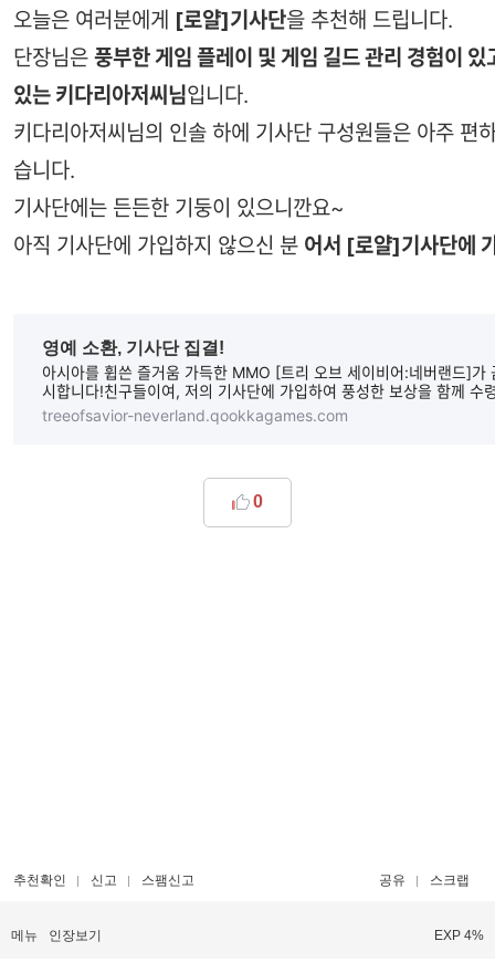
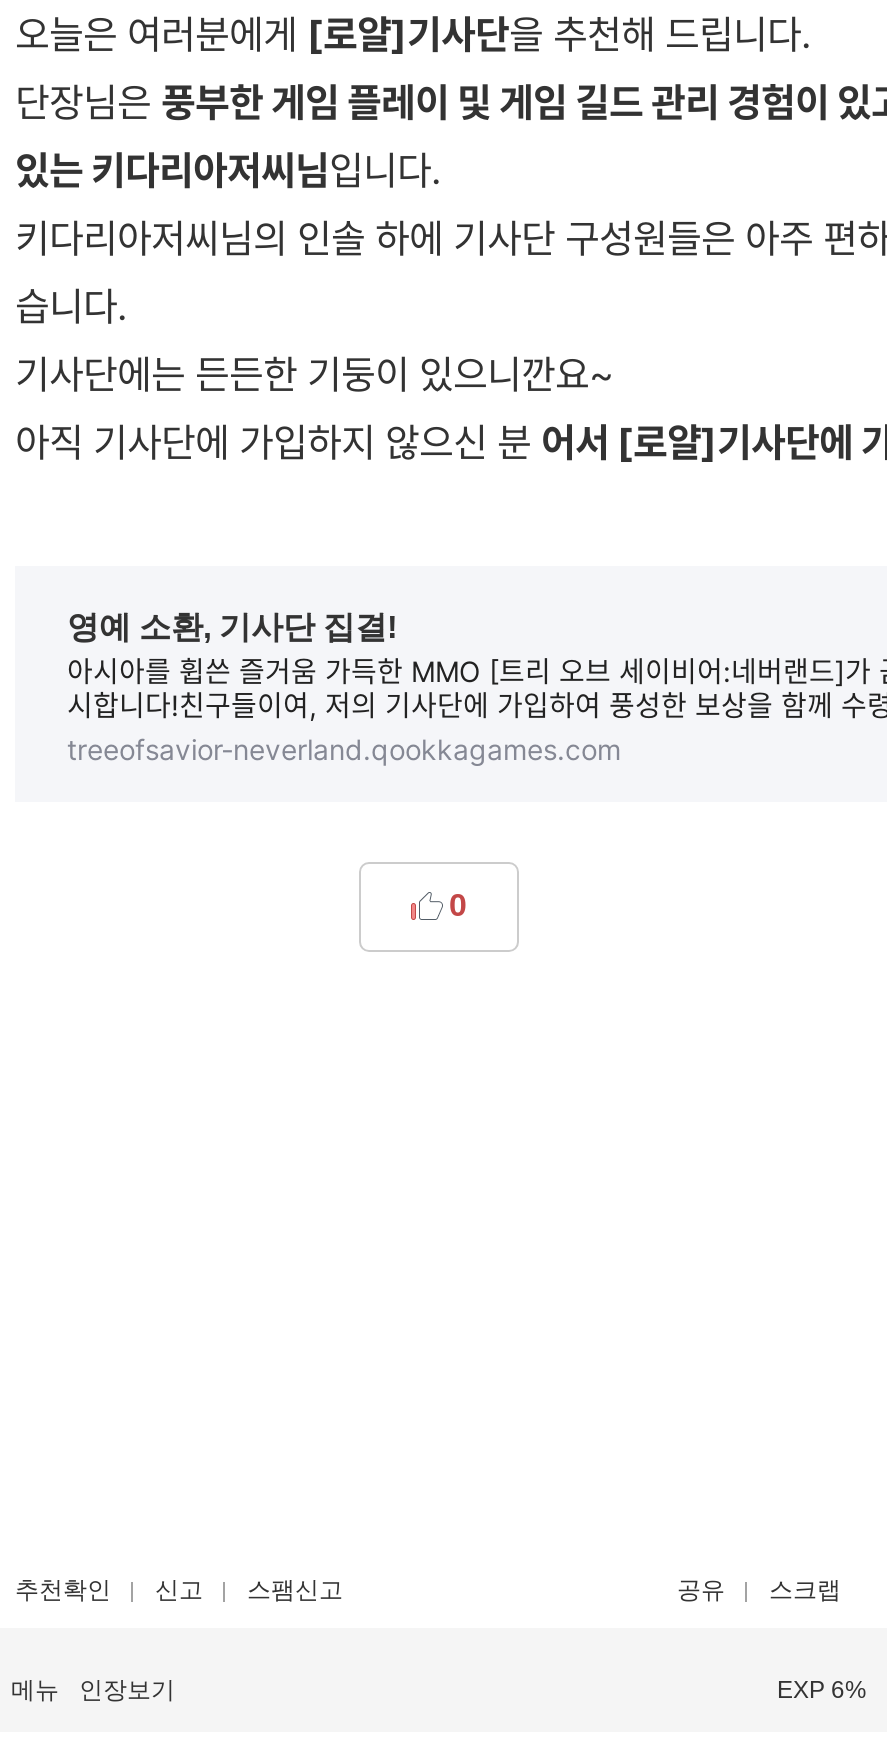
[434,927,484,943] EXP 4% -> [777,1675,867,1703] EXP 6%

